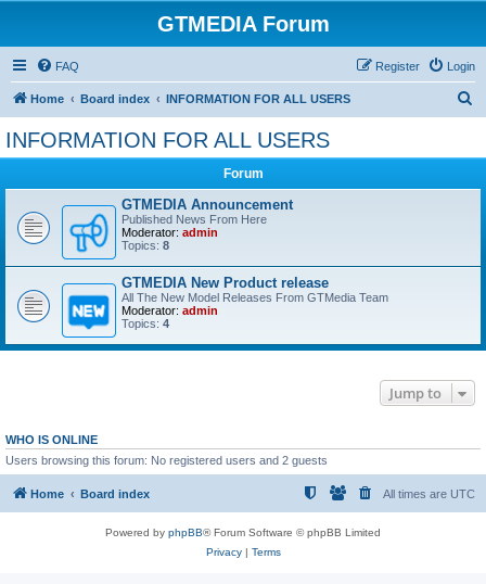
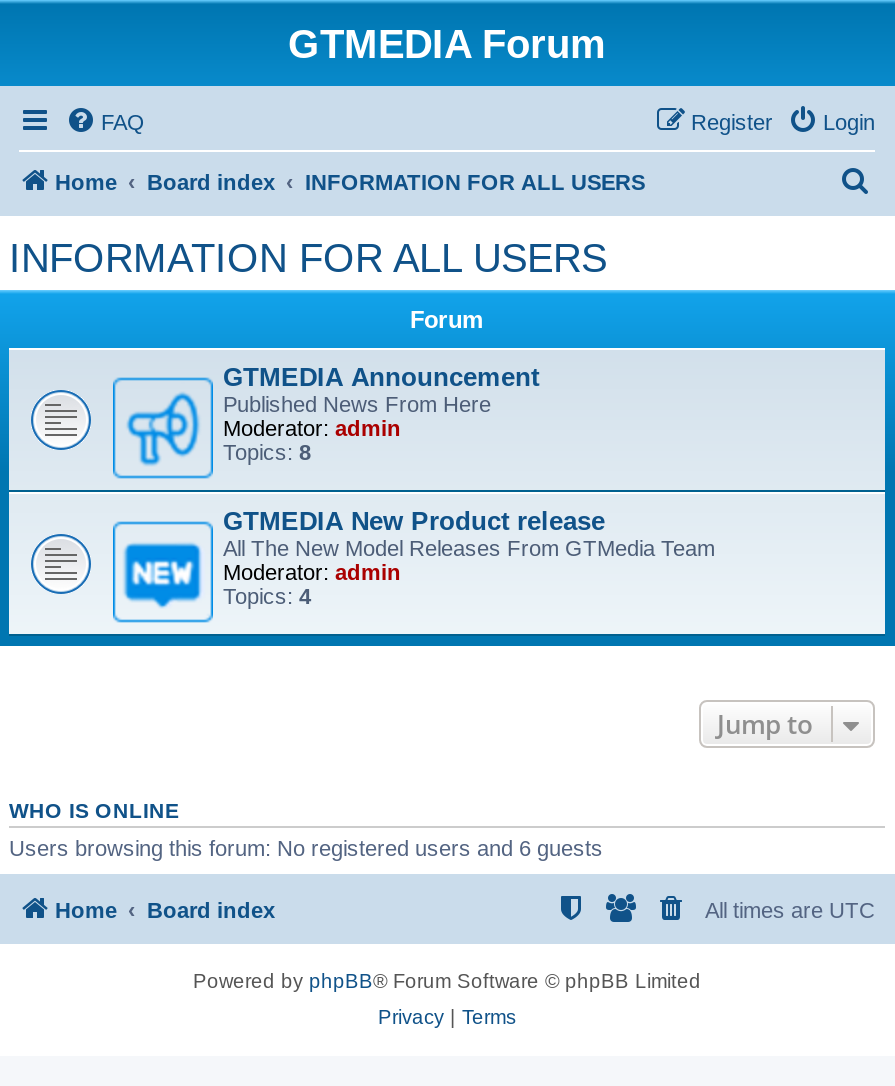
[5,454,328,467] Users browsing this forum: No registered users and 2 guests -> [9,836,603,860] Users browsing this forum: No registered users and 6 guests

